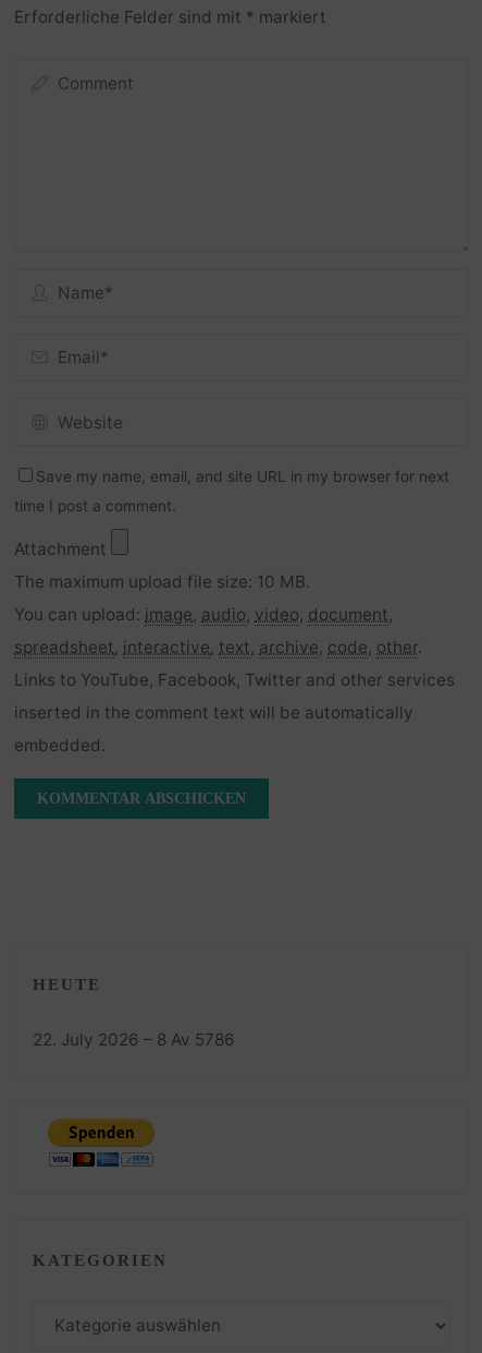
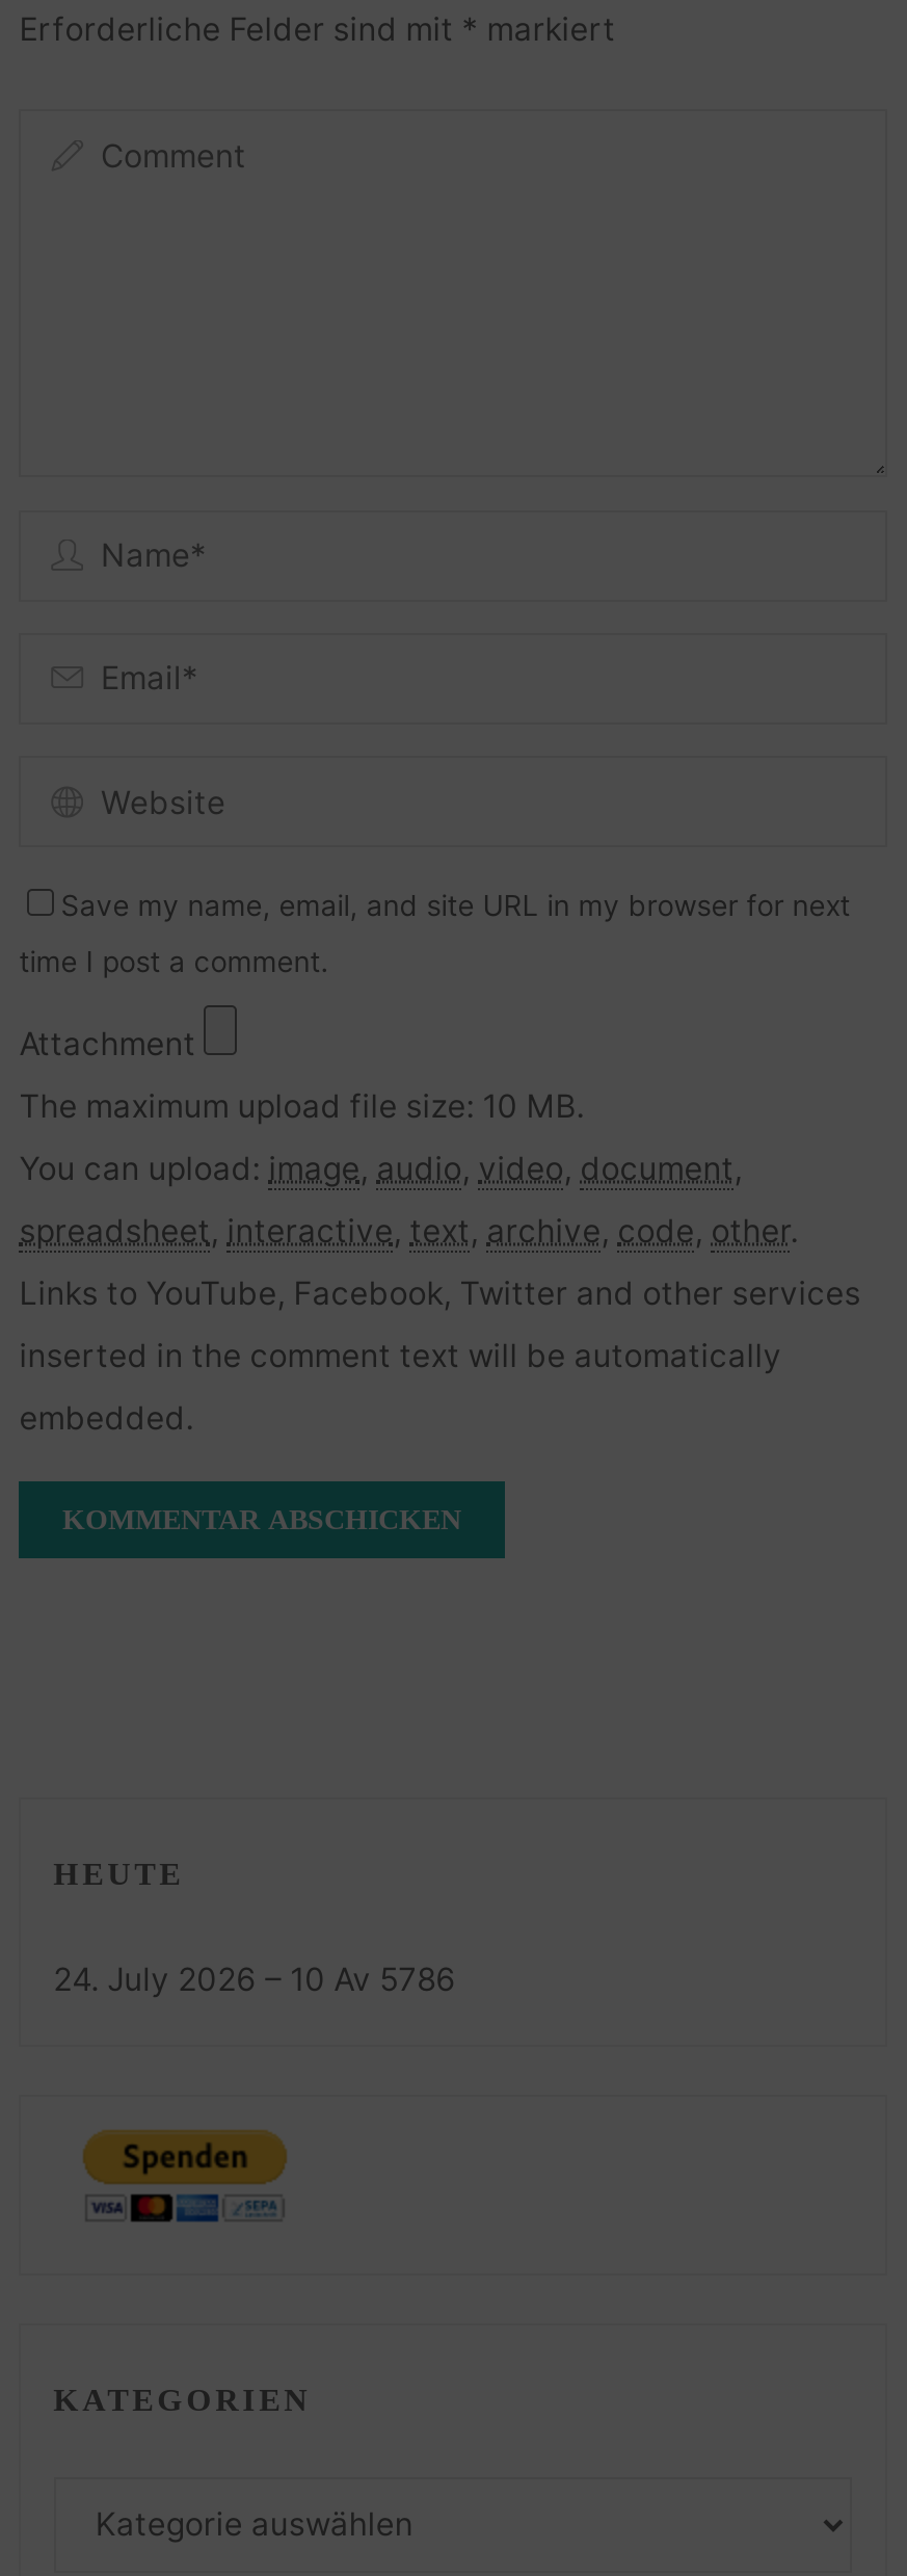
[32,1030,235,1050] 22. July 2026 – 8 Av 5786 -> [53,1960,456,2000] 24. July 2026 – 10 Av 5786

